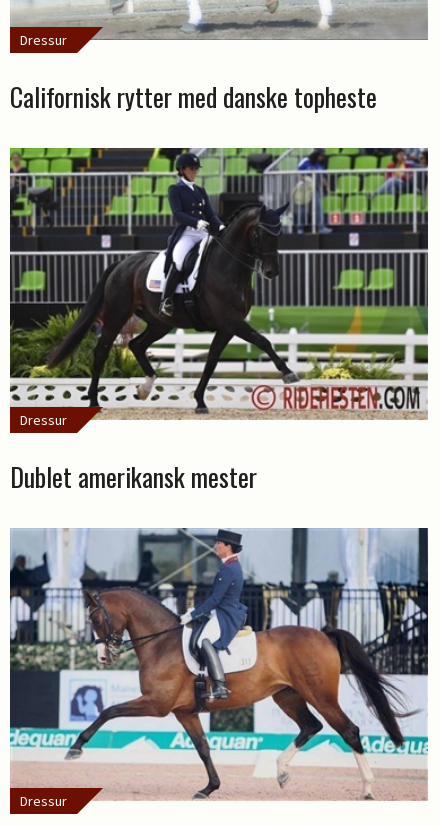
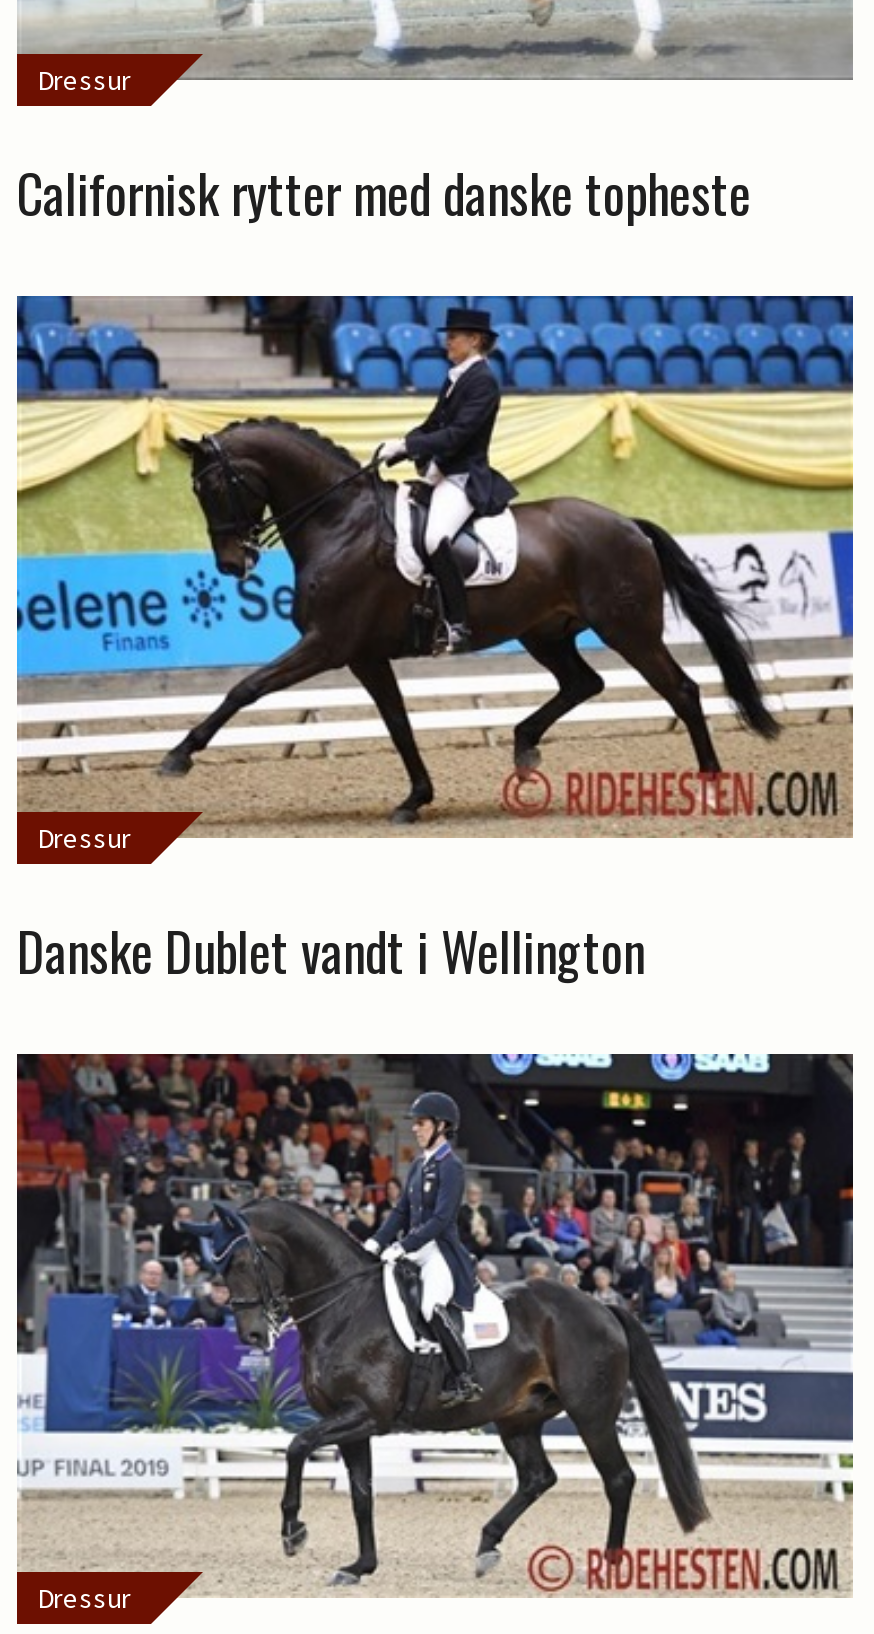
[9,147,429,416] [image] -> [15,294,855,834] [image]
[10,457,257,496] Dublet amerikansk mester -> [17,913,645,991] Danske Dublet vandt i Wellington
[9,527,429,800] [image] -> [15,1052,855,1594] [image]

